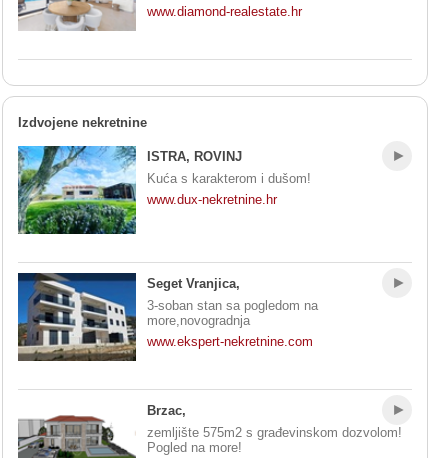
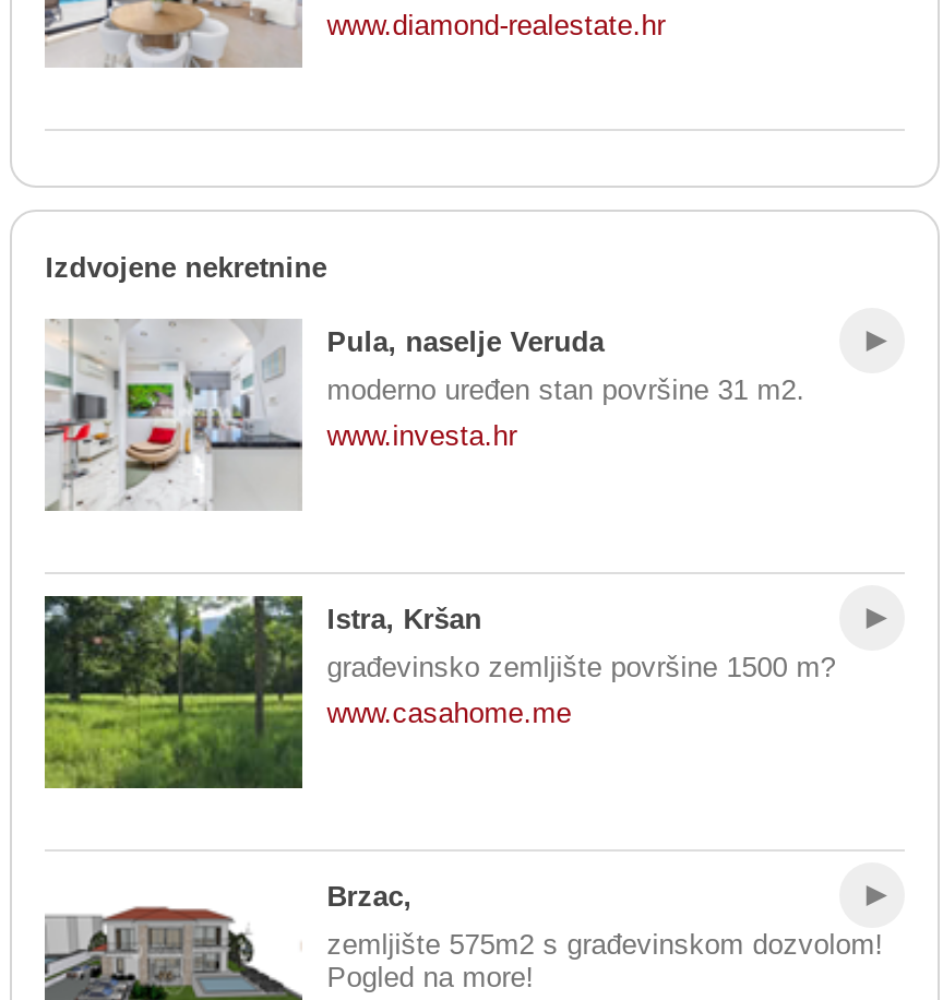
[17,145,242,235] [image] | ISTRA, ROVINJ -> [45,319,604,511] [image] | Pula, naselje Veruda
[147,171,311,207] Kuća s karakterom i dušom! | www.dux-nekretnine.hr -> [327,373,805,452] moderno uređen stan površine 31 m2. | www.investa.hr
[17,272,240,362] [image] | Seget Vranjica, -> [43,594,482,790] [image] | Istra, Kršan
[147,298,318,349] 3-soban stan sa pogledom na | more,novogradnja | www.ekspert-nekretnine.com -> [327,650,836,729] građevinsko zemljište površine 1500 m? | www.casahome.me

